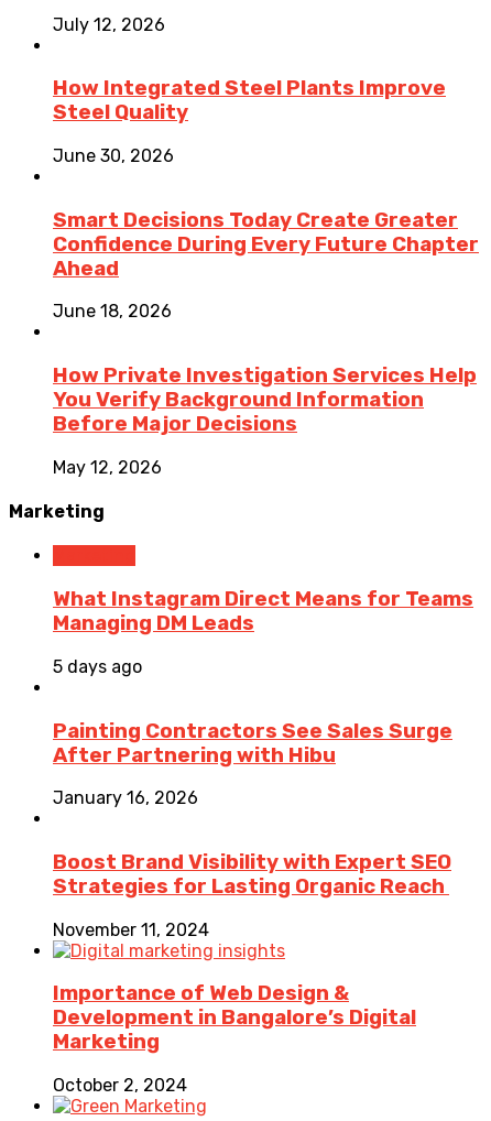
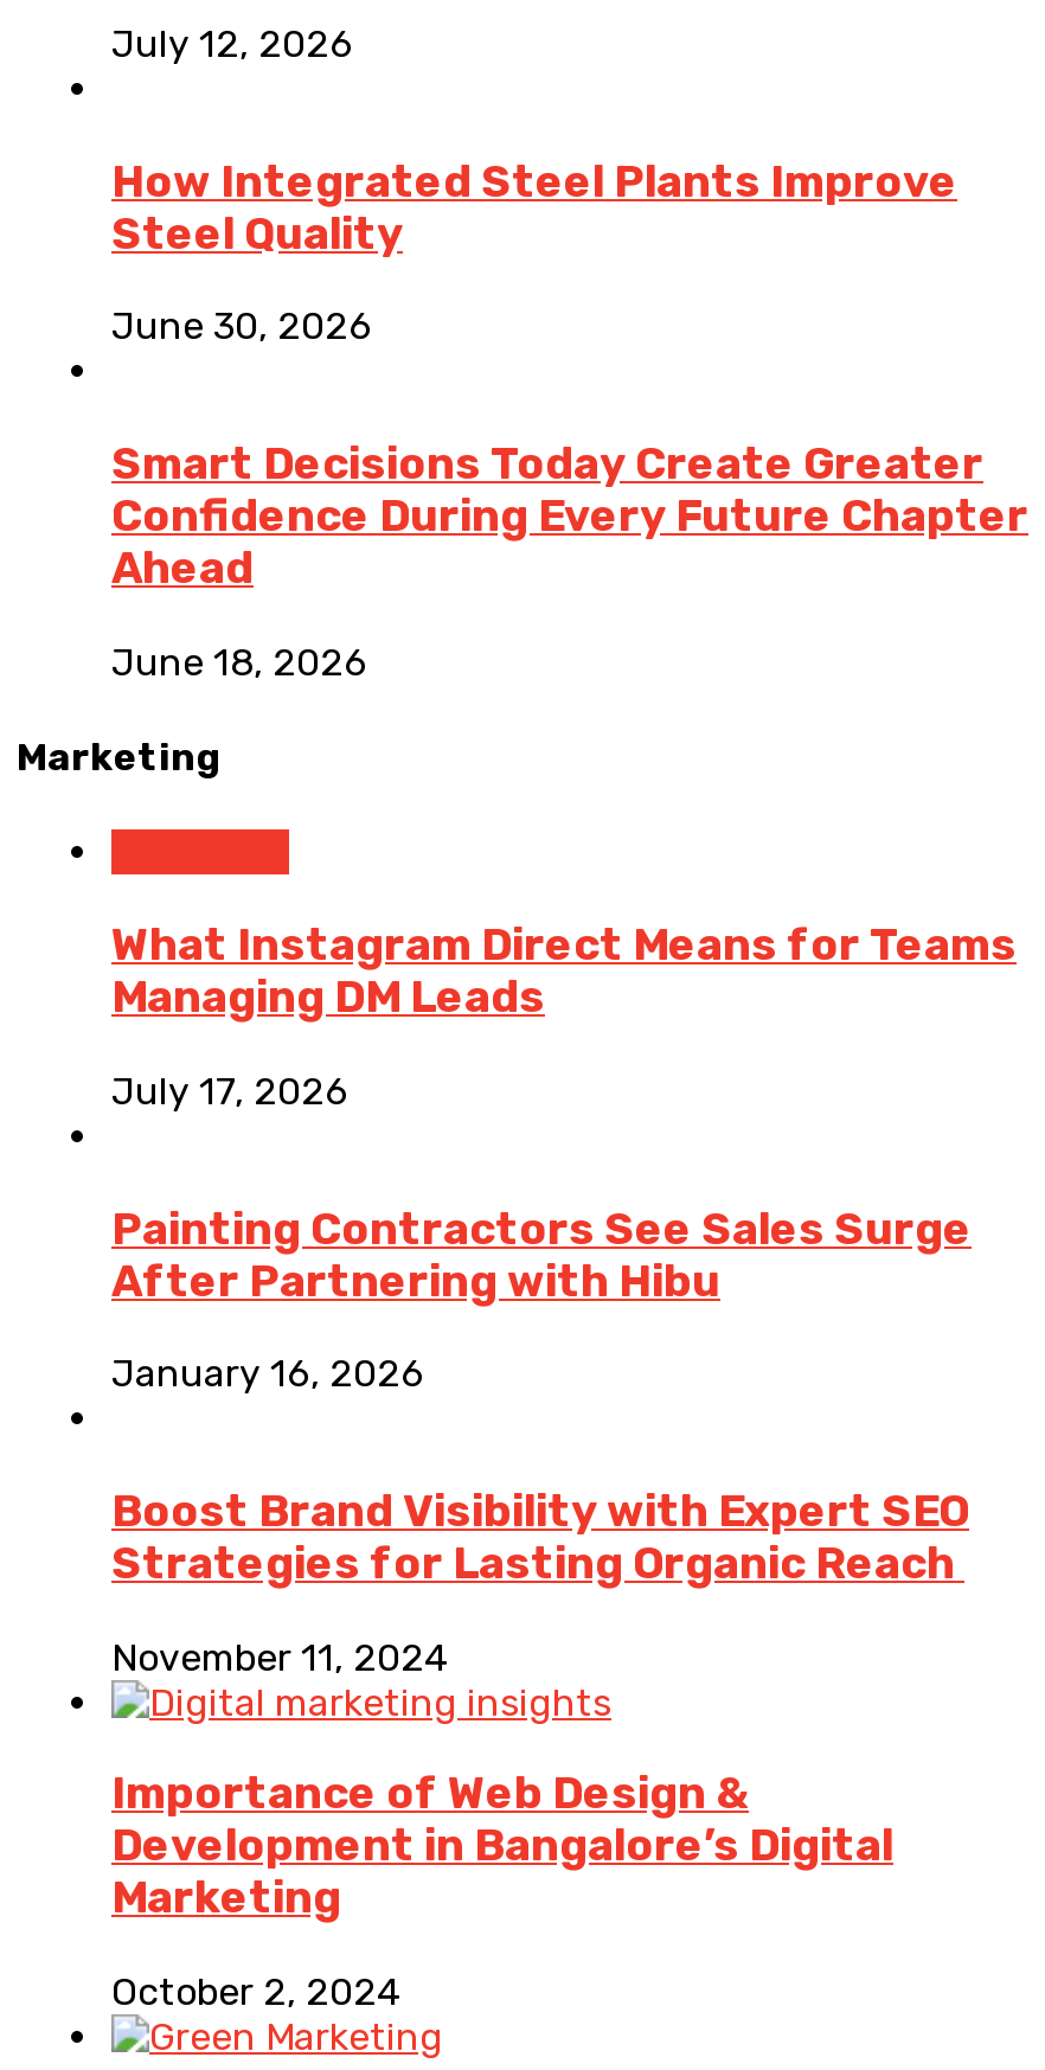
[53,364,477,478] How Private Investigation Services Help | You Verify Background Information | Before Major Decisions | May 12, 2026 -> none
[53,656,142,677] 5 days ago -> [111,1069,348,1114] July 17, 2026

